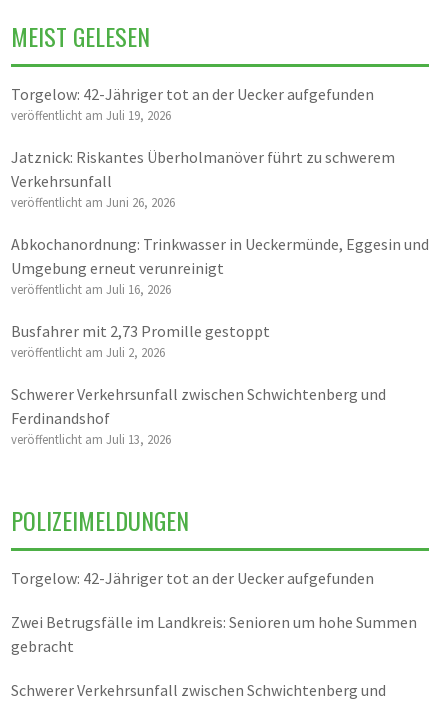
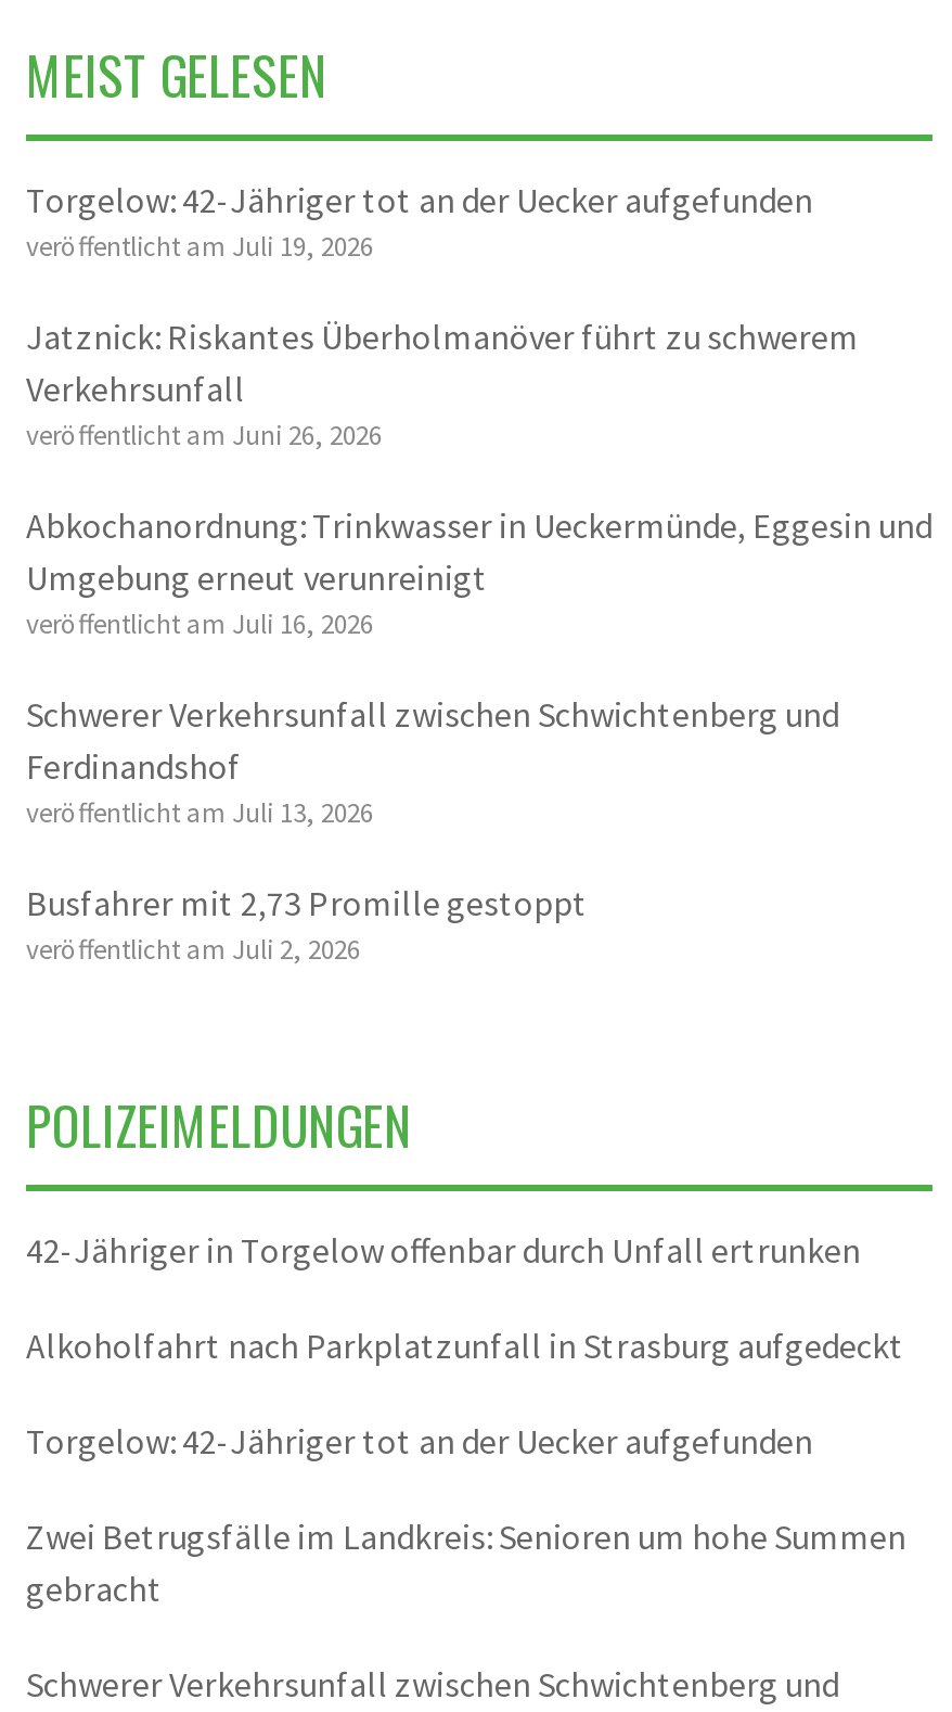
moved [11,321,270,360] -> [26,882,588,966]: Busfahrer mit 2,73 Promille gestoppt | veröffentlicht am Juli 2, 2026
moved [11,384,386,447] -> [26,693,839,830]: Schwerer Verkehrsunfall zwischen Schwichtenberg und | Ferdinandshof | veröffentlicht am Juli 13, 2026
none -> [26,1229,904,1368] 42-Jähriger in Torgelow offenbar durch Unfall ertrunken | Alkoholfahrt nach Parkplatzunfall in Strasburg aufgedeckt

